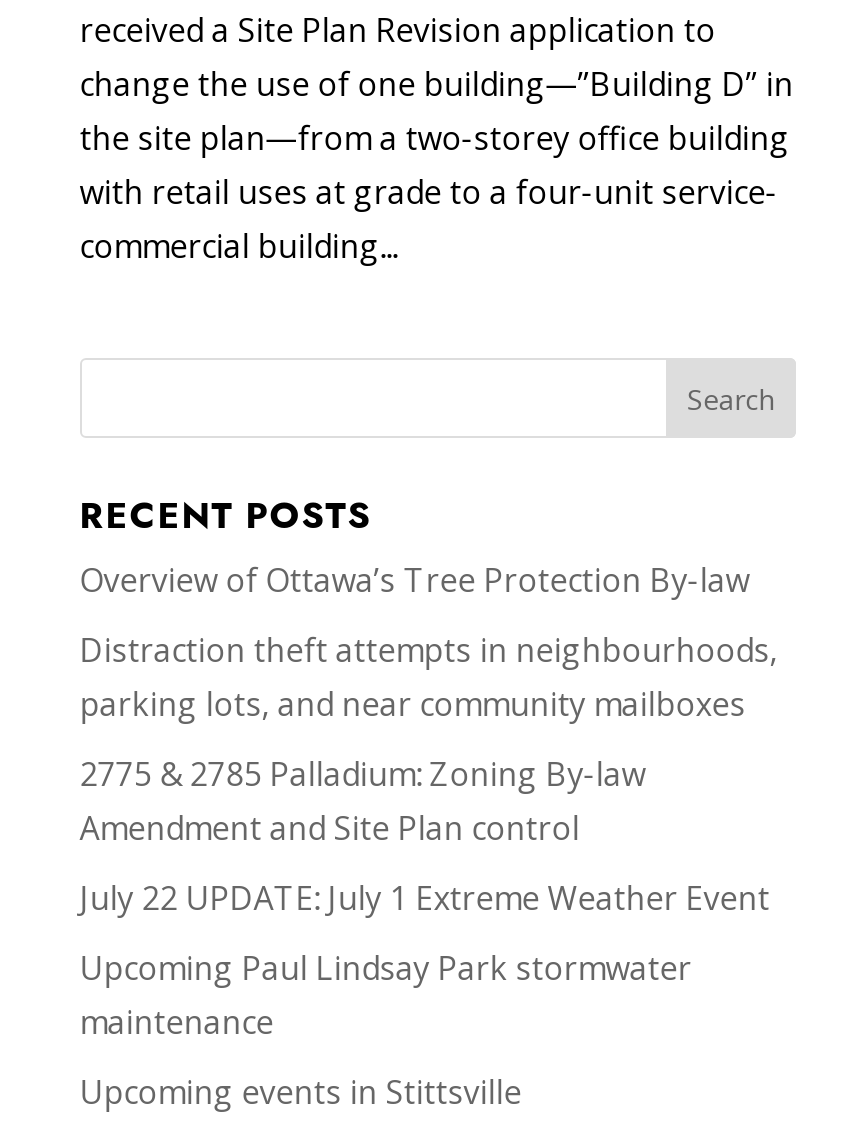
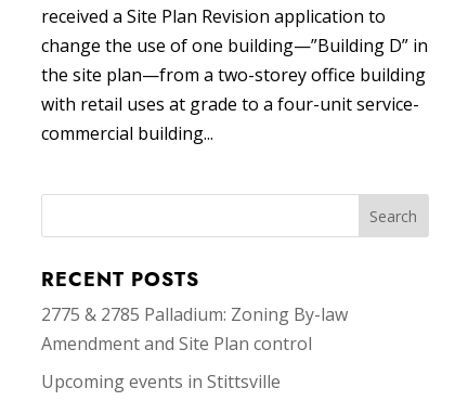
[80,558,778,726] Overview of Ottawa’s Tree Protection By-law | Distraction theft attempts in neighbourhoods, | parking lots, and near community mailboxes -> none
[80,876,770,1044] July 22 UPDATE: July 1 Extreme Weather Event | Upcoming Paul Lindsay Park stormwater | maintenance -> none

